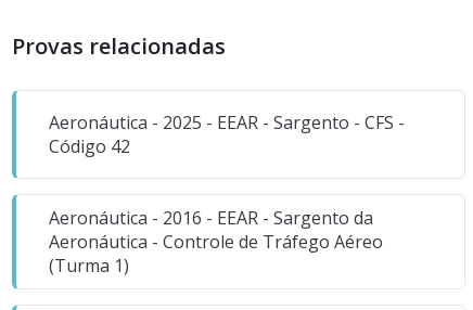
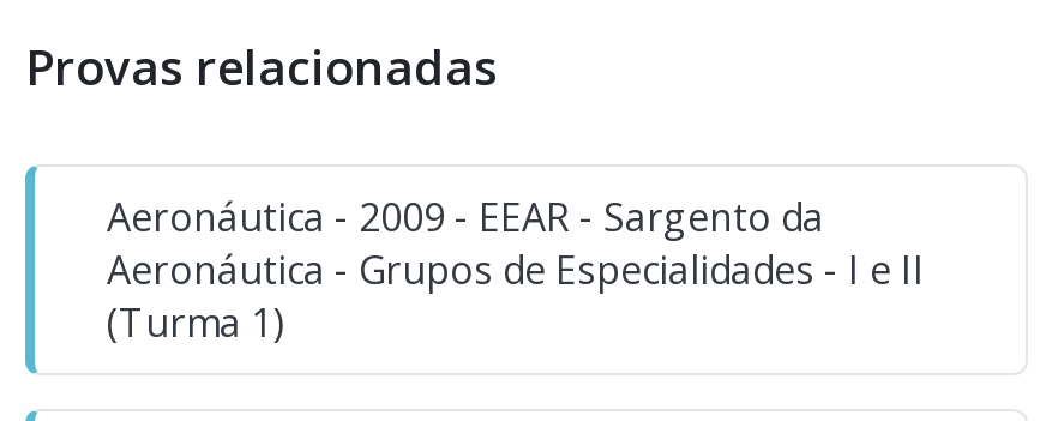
[49,111,405,254] Aeronáutica - 2025 - EEAR - Sargento - CFS - | Código 42 | Aeronáutica - 2016 - EEAR - Sargento da | Aeronáutica - Controle de Tráfego Aéreo -> [107,191,925,296] Aeronáutica - 2009 - EEAR - Sargento da | Aeronáutica - Grupos de Especialidades - I e II

